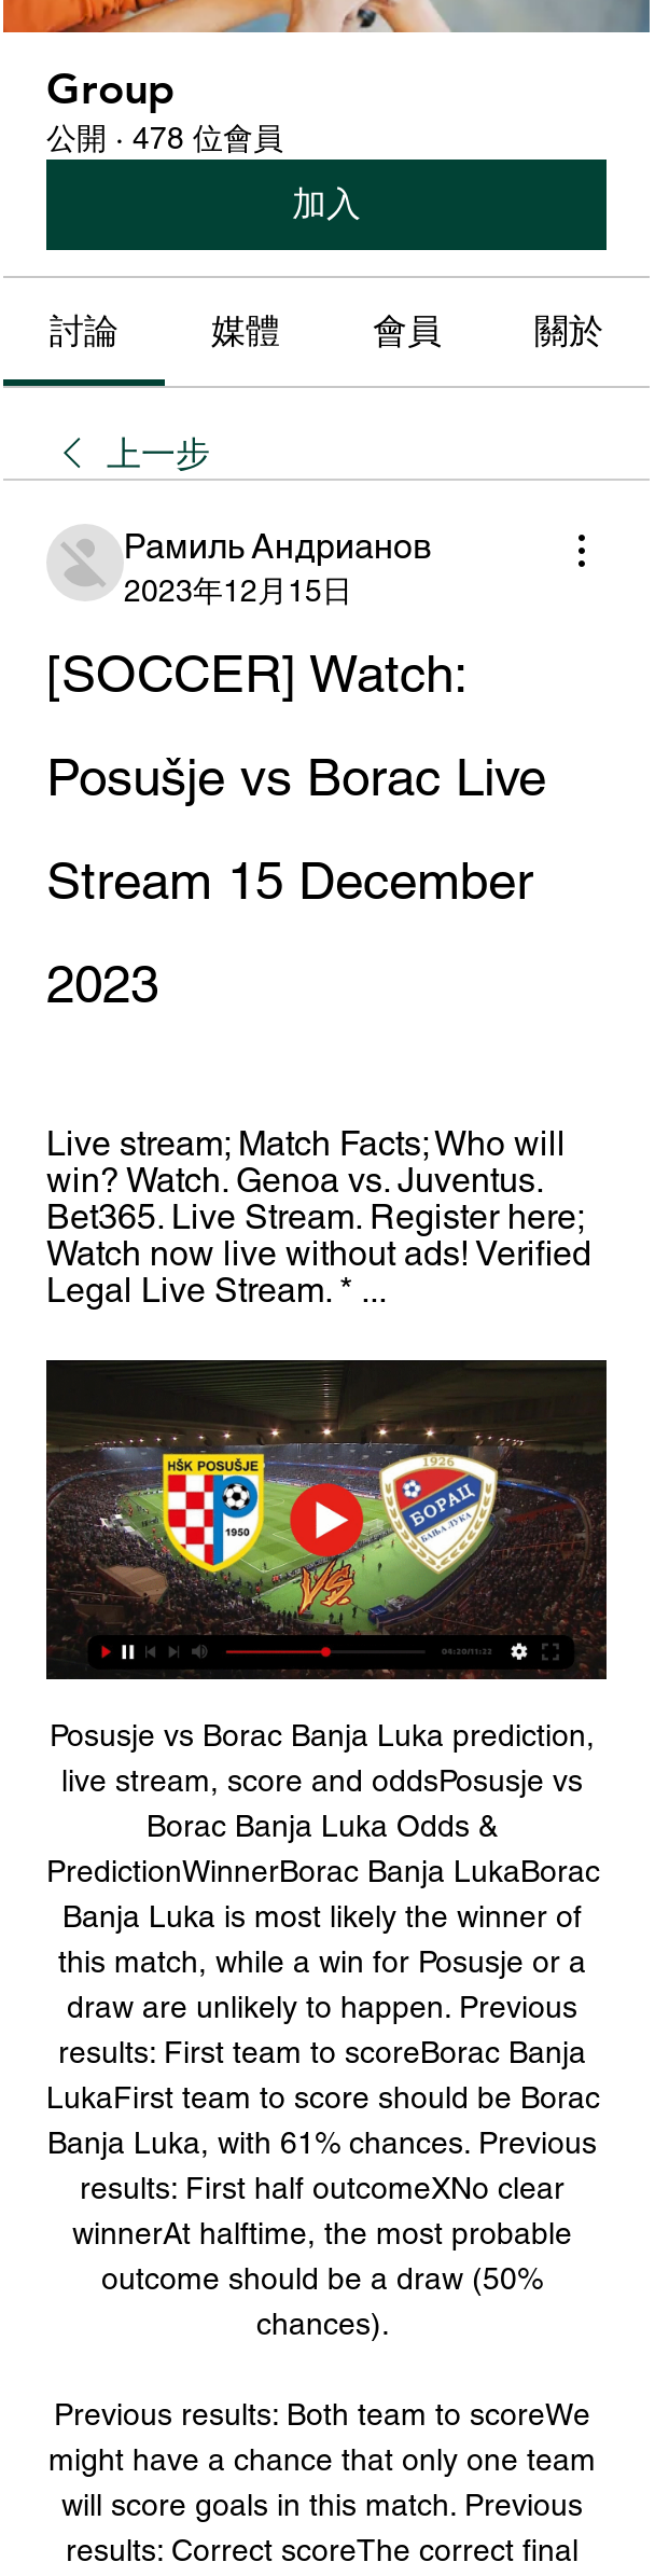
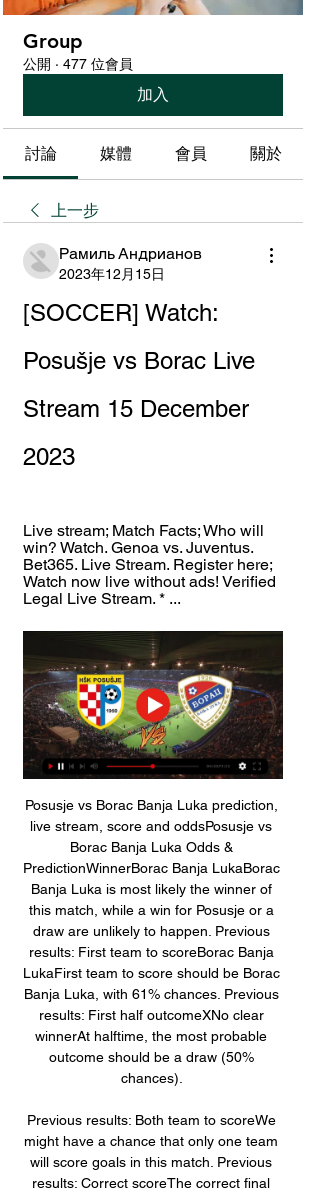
[46,121,283,155] 公開 · 478 位會員 -> [23,56,133,72] 公開 · 477 位會員

